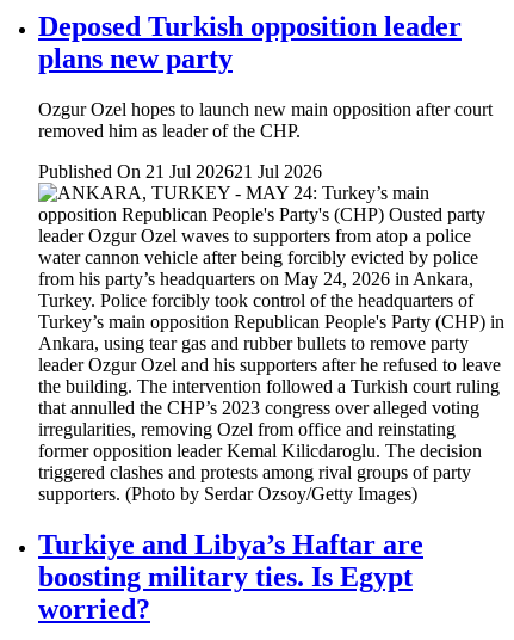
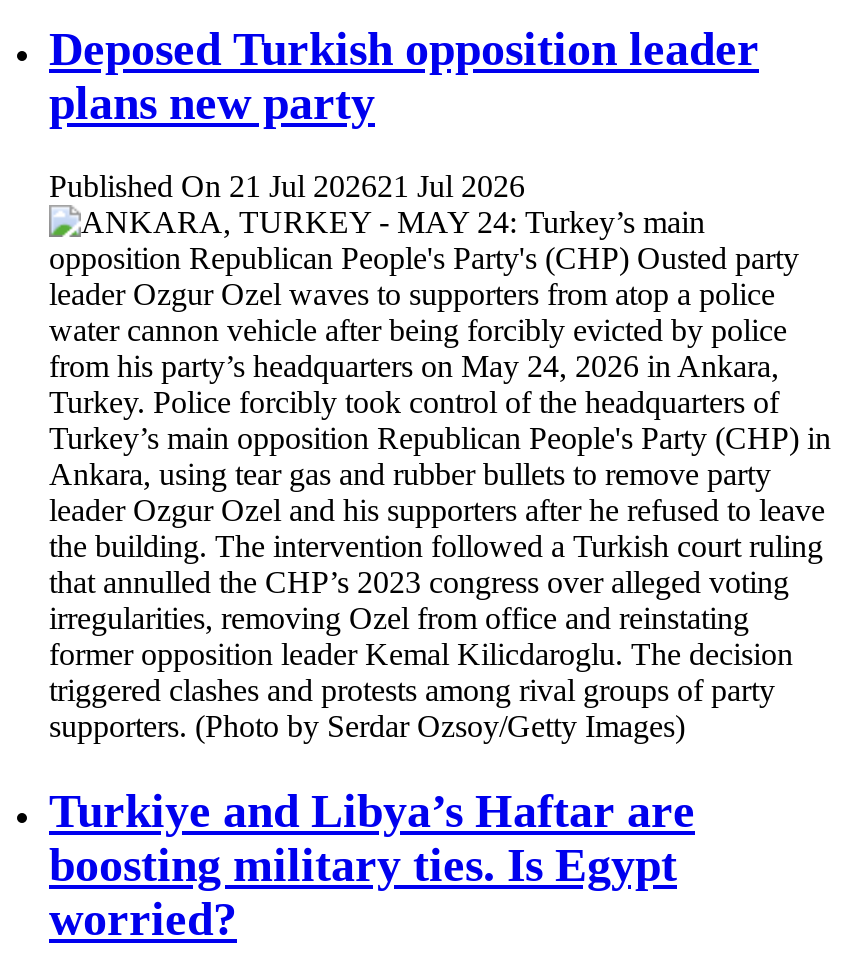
[38,99,493,141] Ozgur Ozel hopes to launch new main opposition after court | removed him as leader of the CHP. -> none

